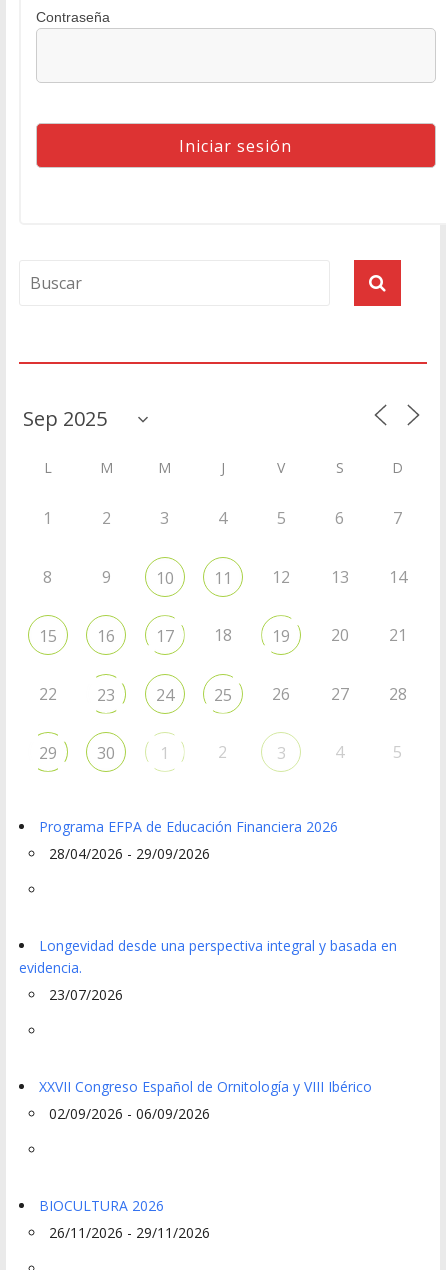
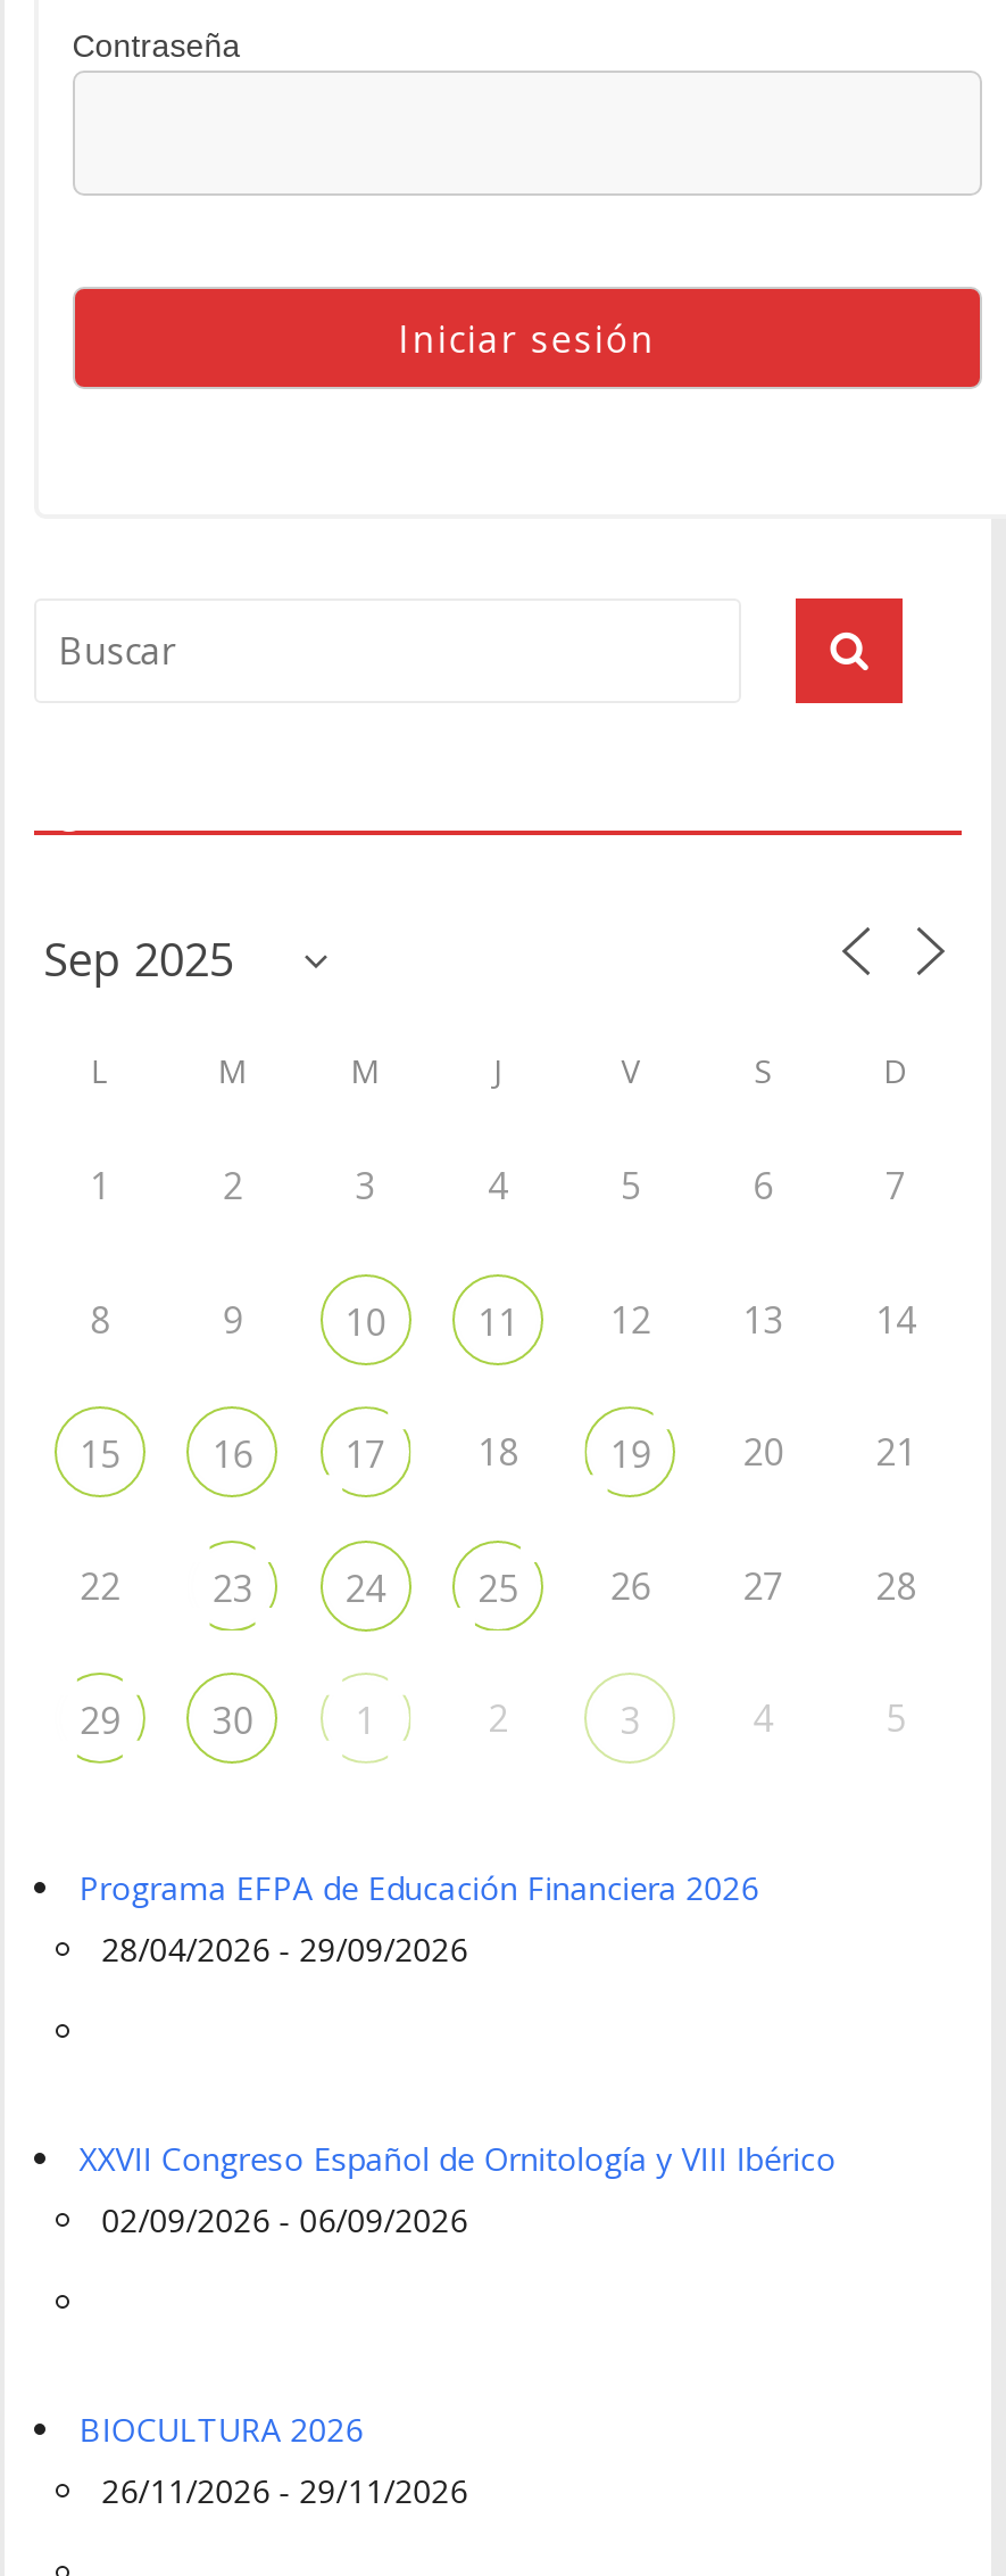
[19,936,397,1004] Longevidad desde una perspectiva integral y basada en | evidencia. | 23/07/2026 -> none

